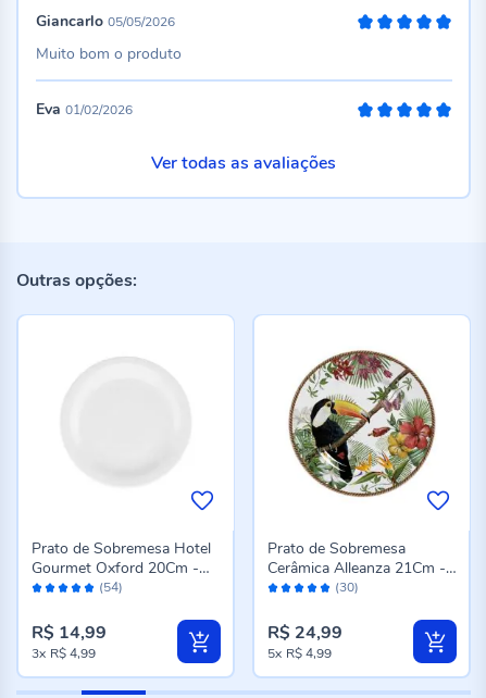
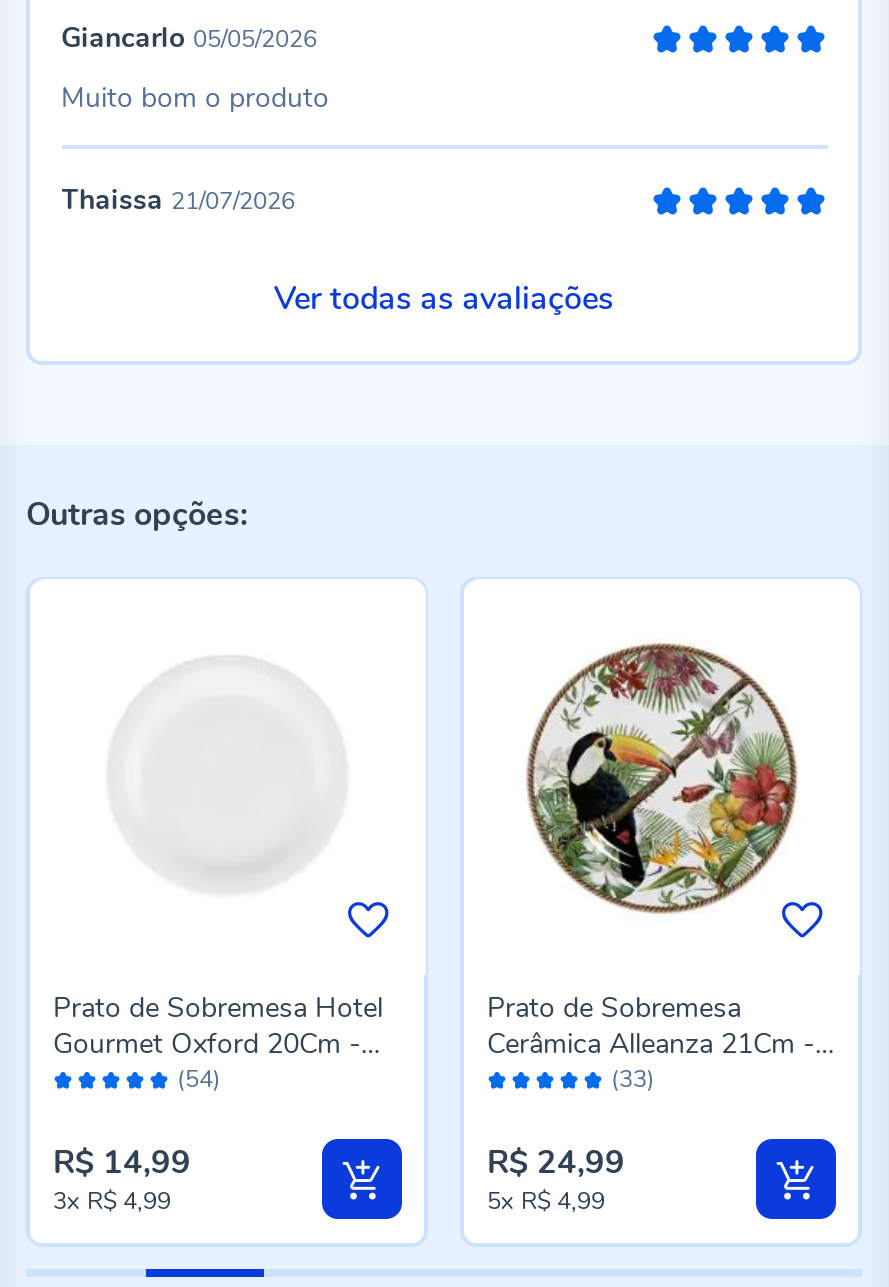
[35,99,132,120] Eva 01/02/2026 -> [61,181,295,219] Thaissa 21/07/2026
[334,578,358,596] (30) -> [611,1063,655,1095] (33)

